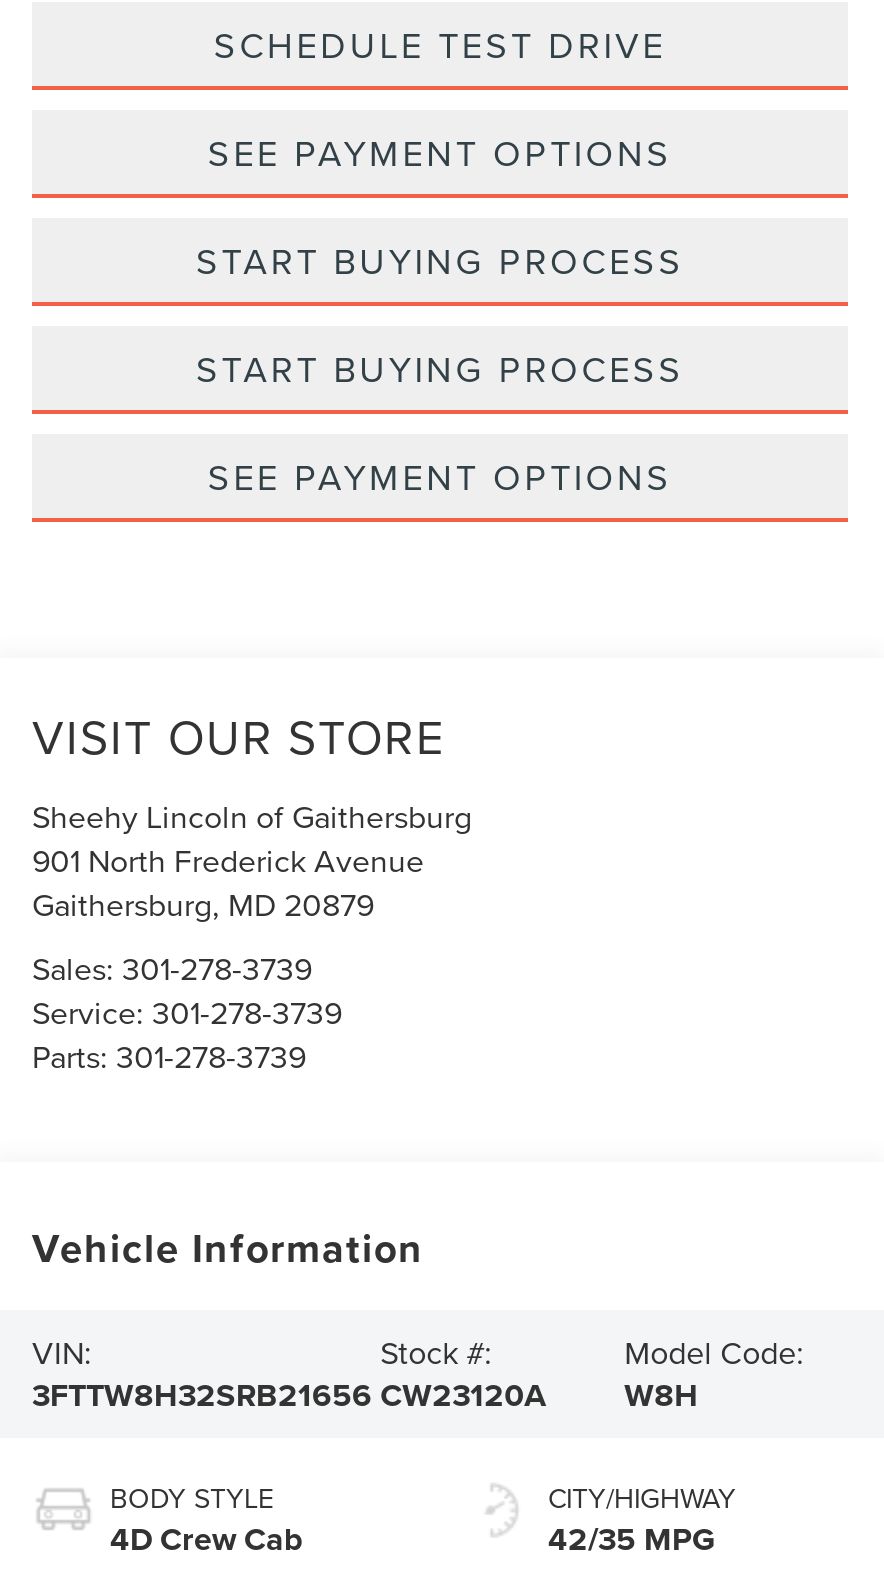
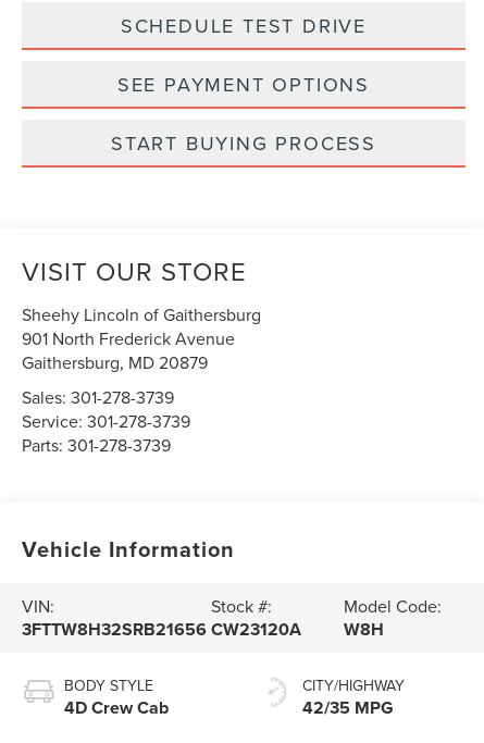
[196,344,684,502] START BUYING PROCESS | SEE PAYMENT OPTIONS -> none

